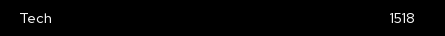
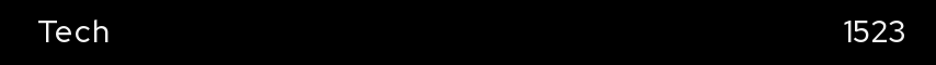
[390,9,415,27] 1518 -> [844,12,905,51] 1523

